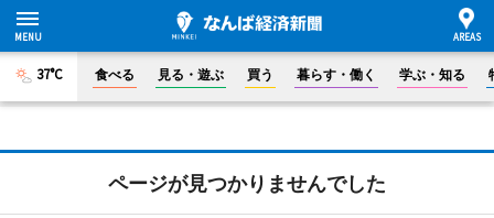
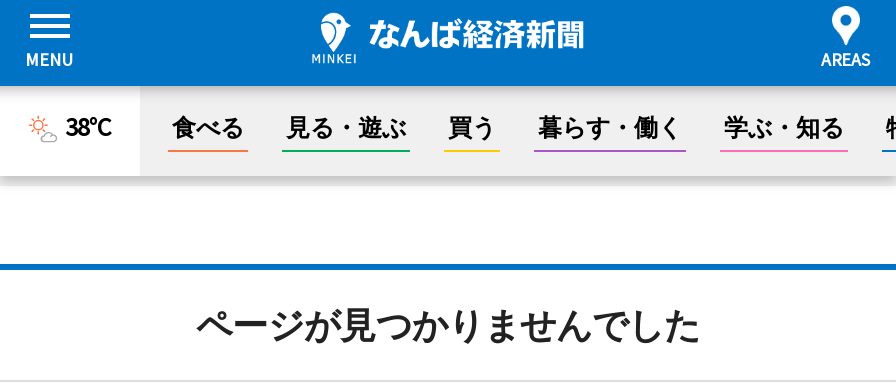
[36,66,62,84] 37°C -> [65,111,113,145] 38°C

